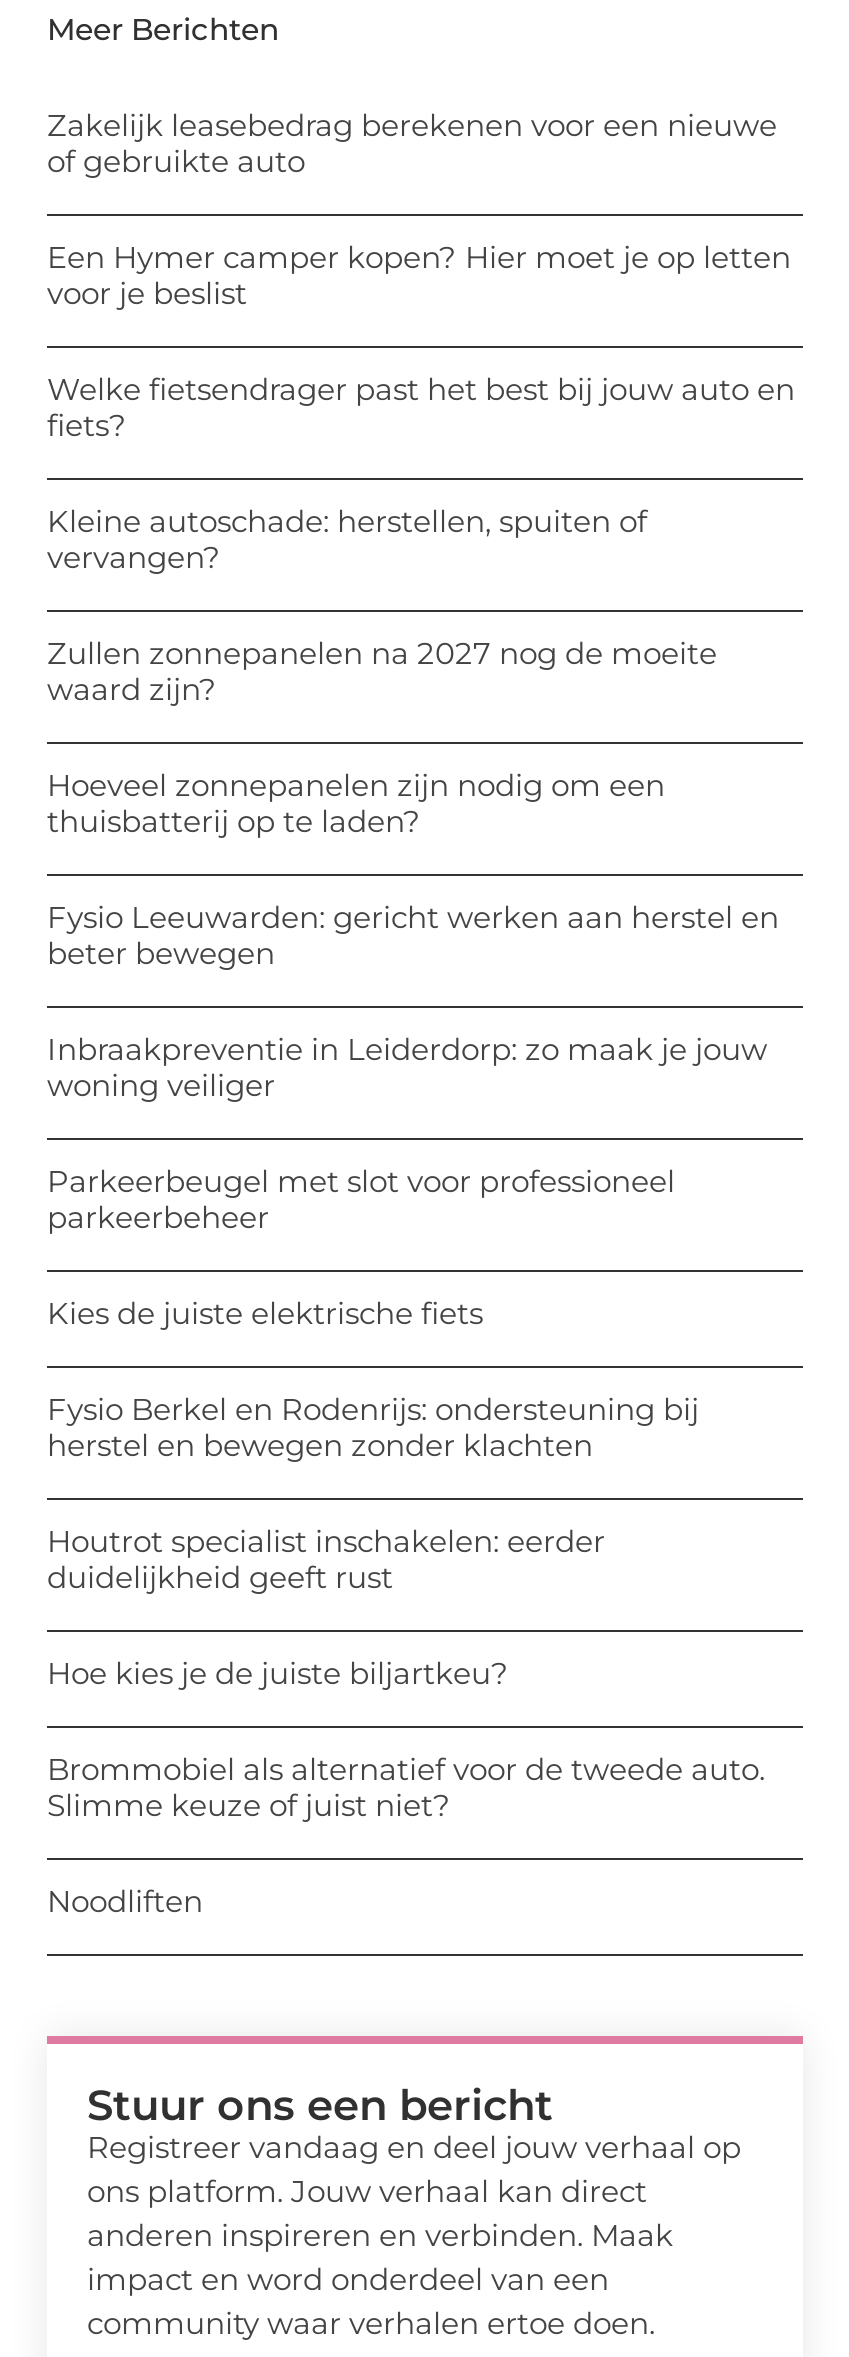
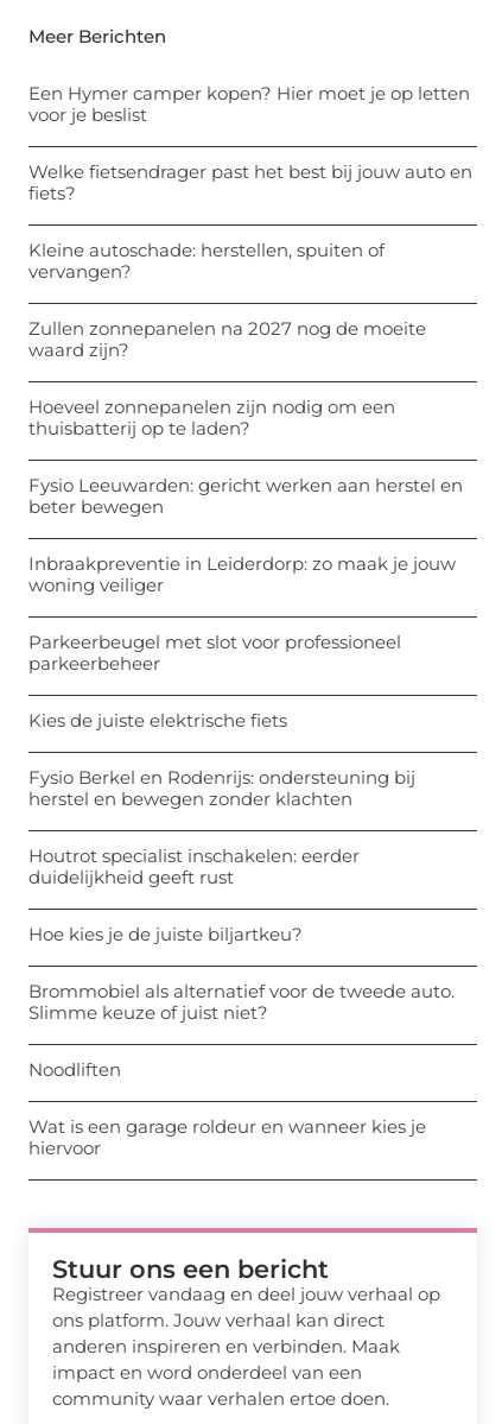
[47,106,777,180] Zakelijk leasebedrag berekenen voor een nieuwe | of gebruikte auto -> none
moved [47,238,795,1920] -> [28,82,472,1081]: Een Hymer camper kopen? Hier moet je op letten | voor je beslist | Welke fietsendrager past het best bij jouw auto en | ... | Slimme keuze of juist niet? | Noodliften
none -> [28,1115,426,1159] Wat is een garage roldeur en wanneer kies je | hiervoor

